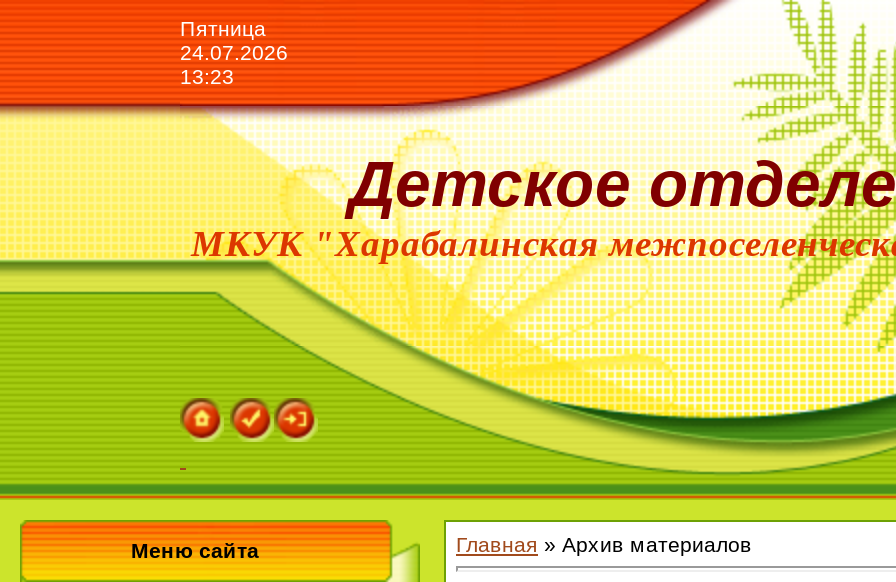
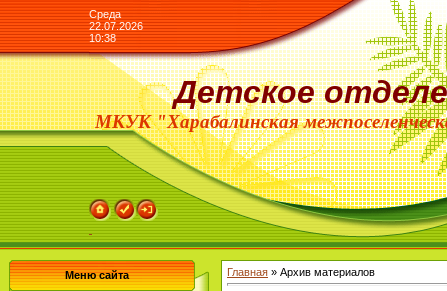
[180,16,288,88] Пятница | 24.07.2026 | 13:23 -> [89,8,143,44] Среда | 22.07.2026 | 10:38

